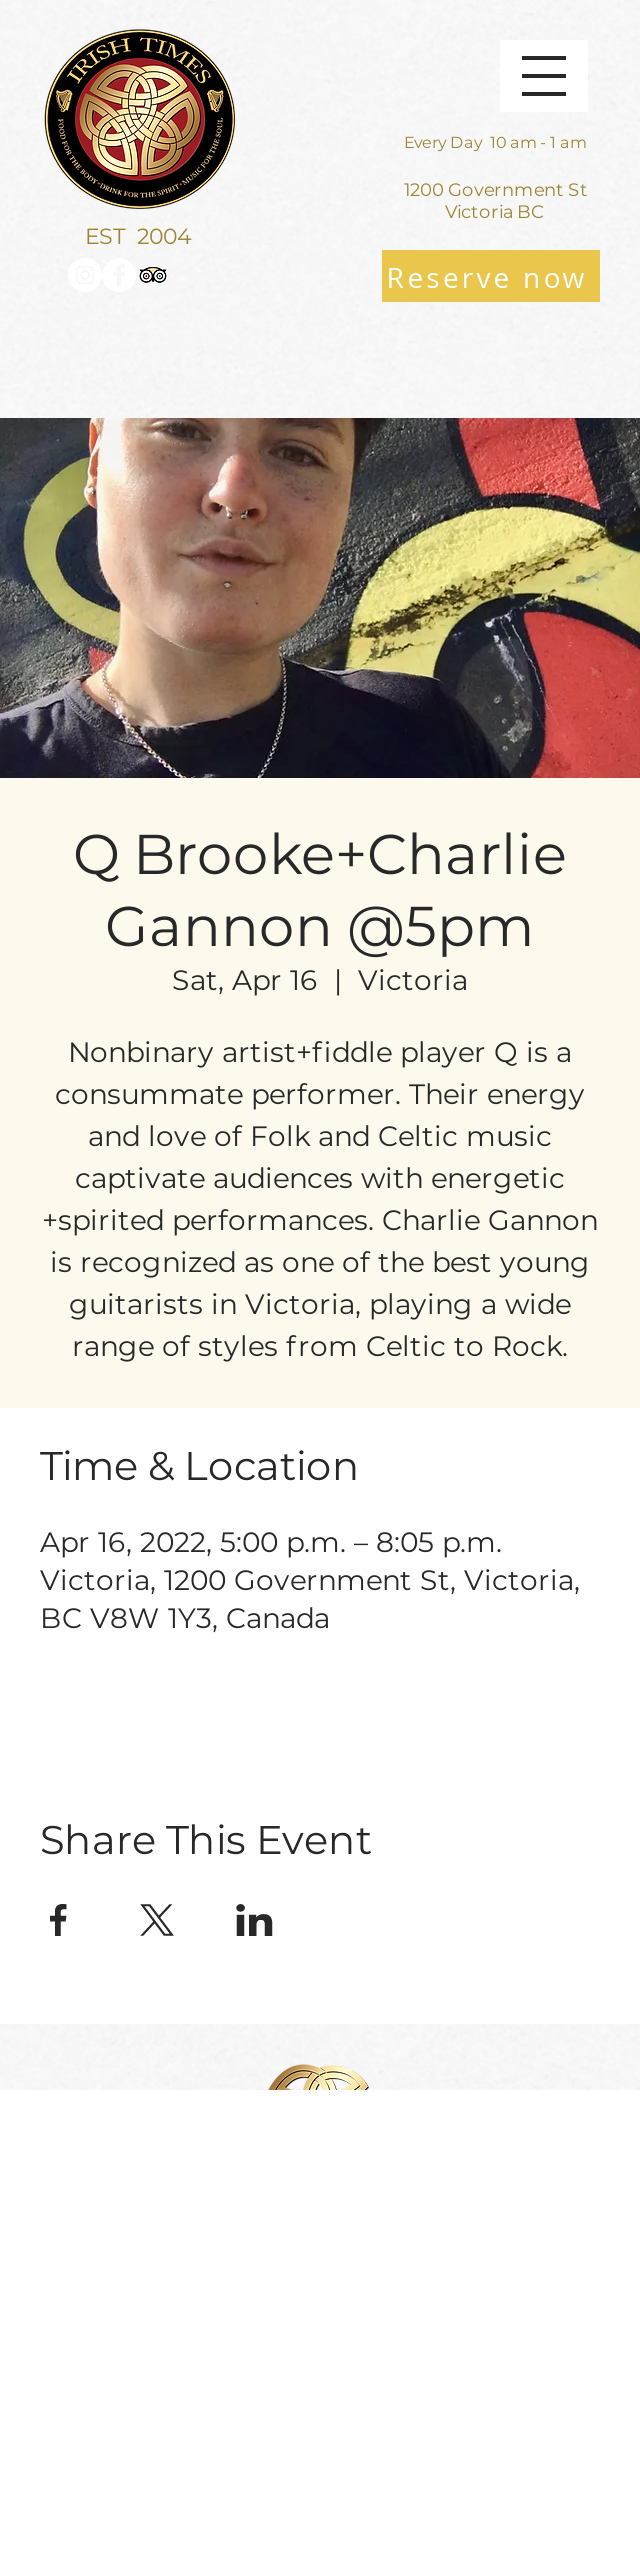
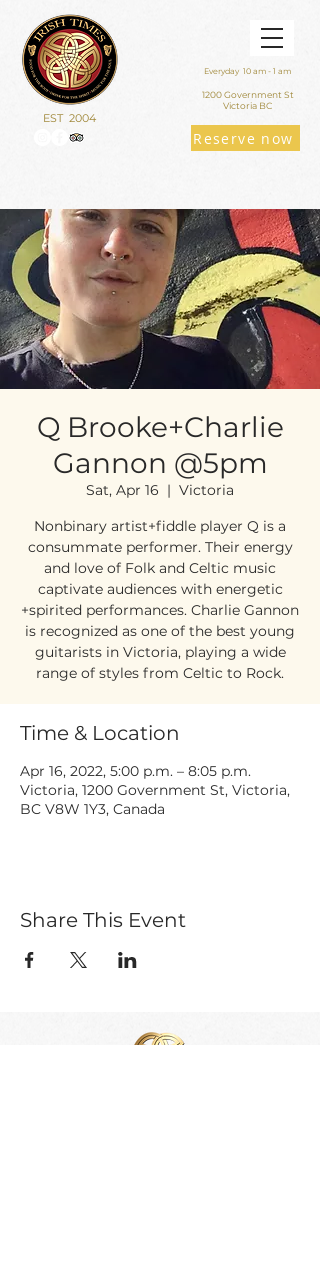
[404,132,586,152] Every Day 10 am - 1 am -> [204,66,291,76] Everyday 10 am - 1 am

